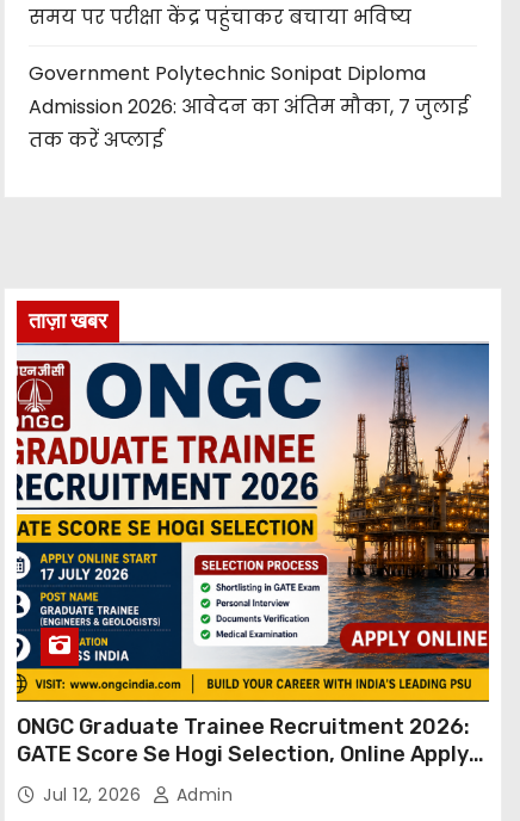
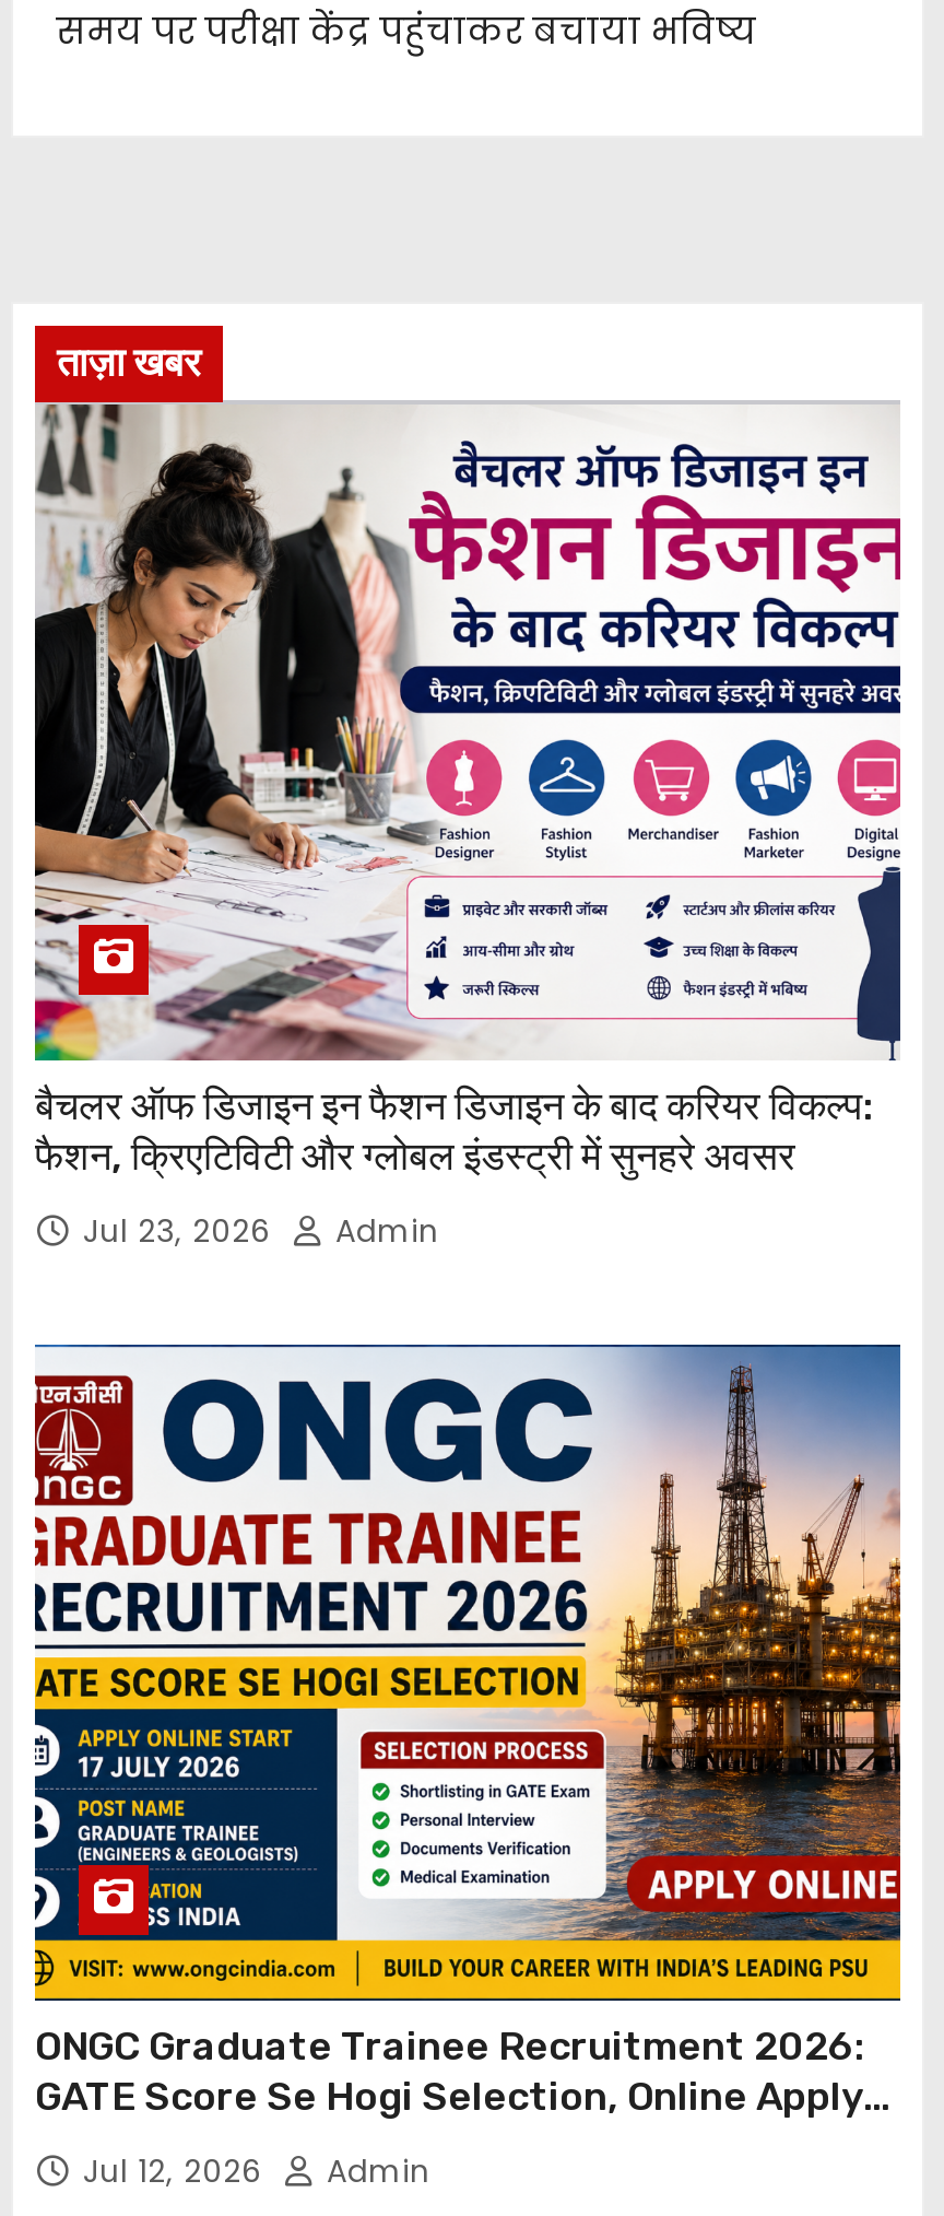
[29,60,469,154] Government Polytechnic Sonipat Diploma | Admission 2026: आवेदन का अंतिम मौका, 7 जुलाई | तक करें अप्लाई -> none
moved [29,308,107,334] -> [57,339,201,387]: ताज़ा खबर
none -> [33,402,902,1253] [image] | बैचलर ऑफ डिजाइन इन फैशन डिजाइन के बाद करियर विकल्प: | फैशन, क्रिएटिविटी और ग्लोबल इंडस्ट्री में सुनहरे अवसर | Jul 23, 2026 | Admin

